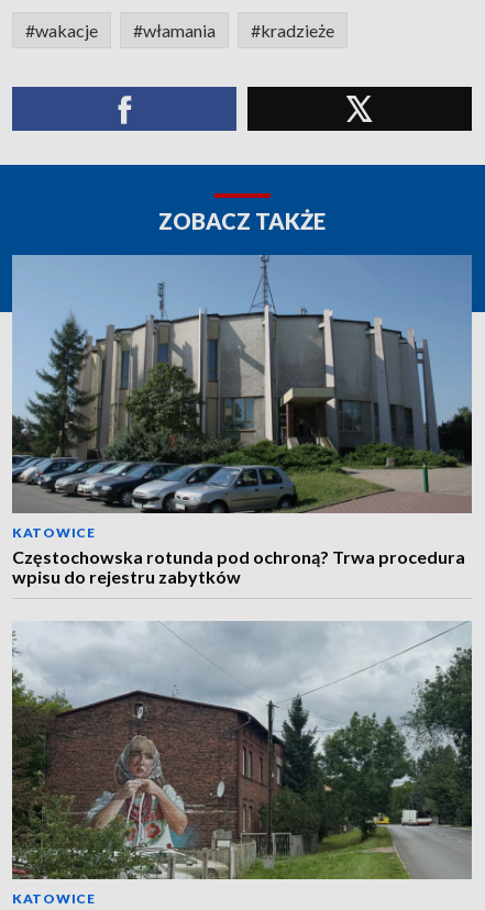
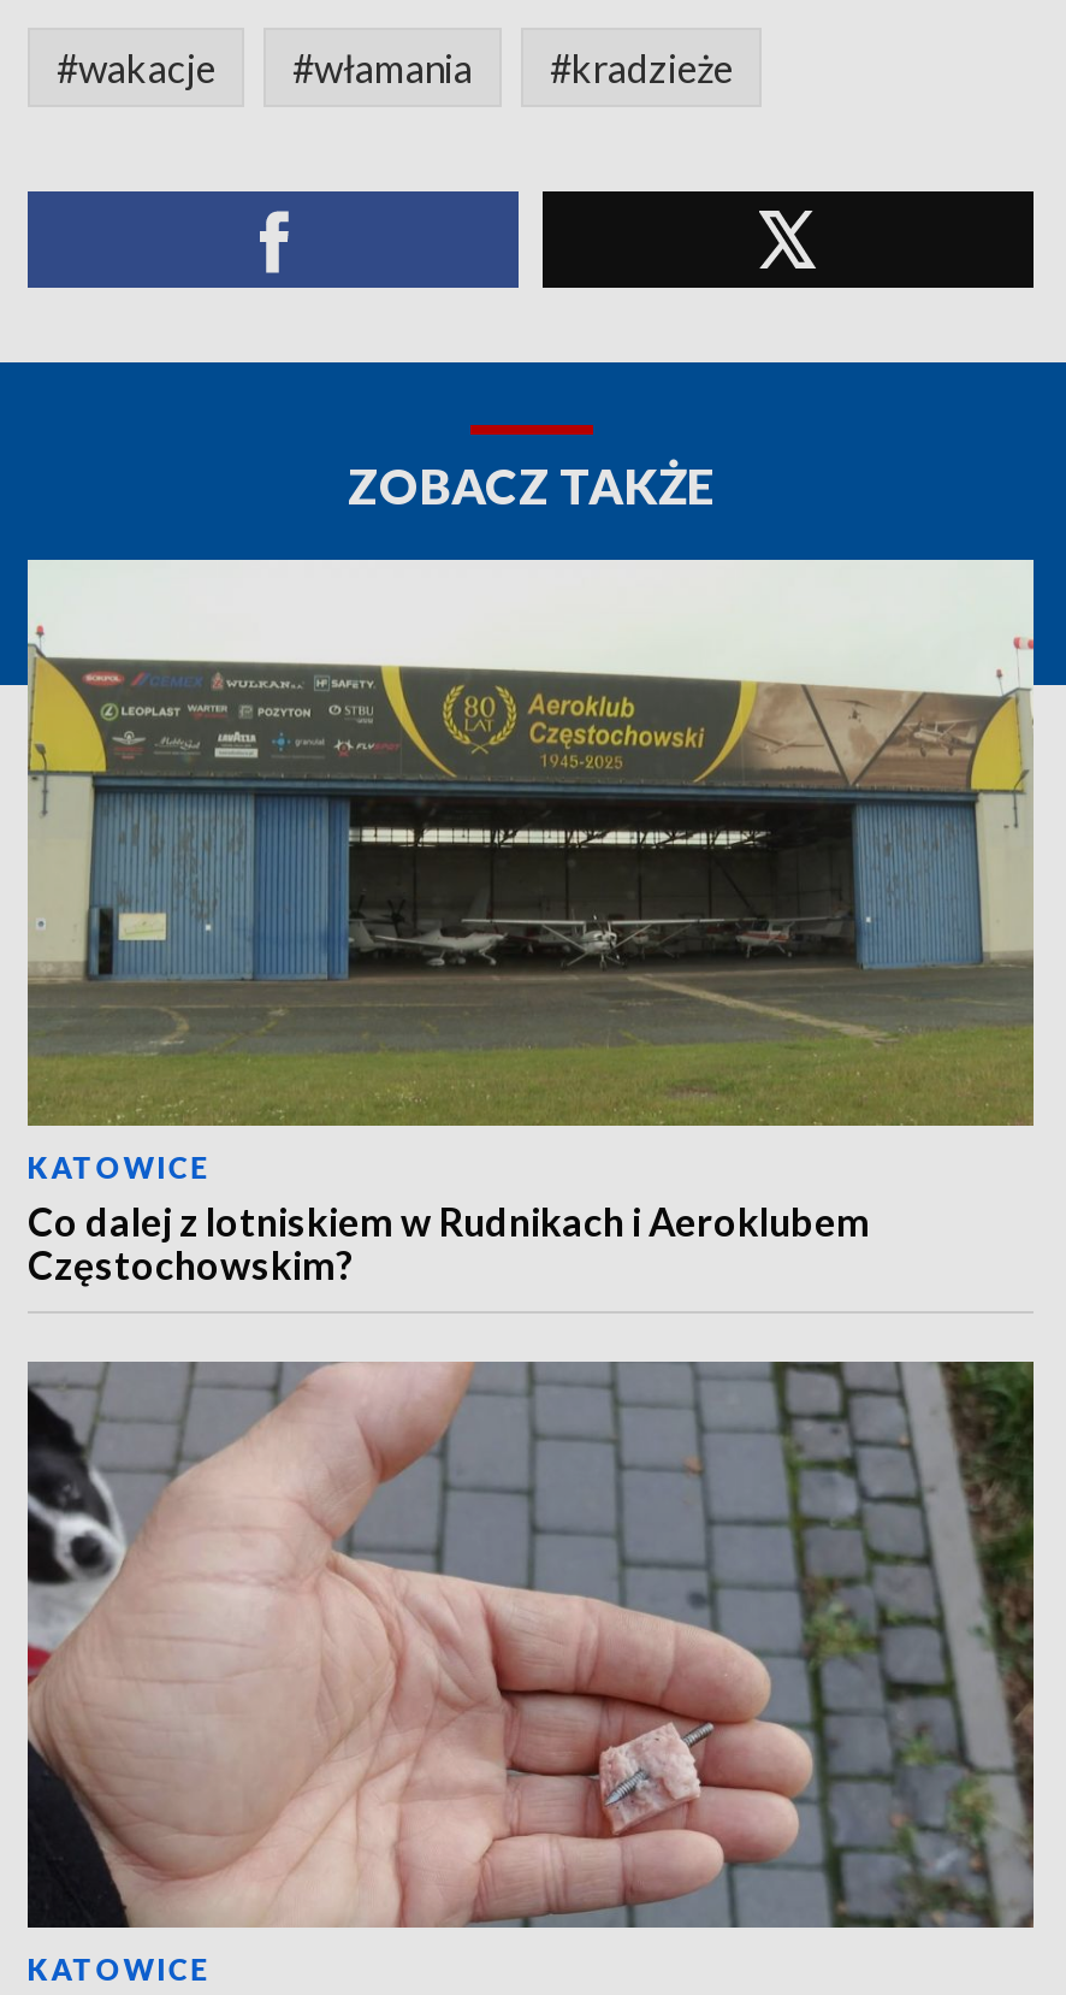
[12,254,473,587] [image] | Częstochowska rotunda pod ochroną? Trwa procedura | wpisu do rejestru zabytków -> [25,557,1036,1287] [image] | Co dalej z lotniskiem w Rudnikach i Aeroklubem | Częstochowskim?
[11,621,472,880] [image] -> [25,1359,1036,1930] [image]

